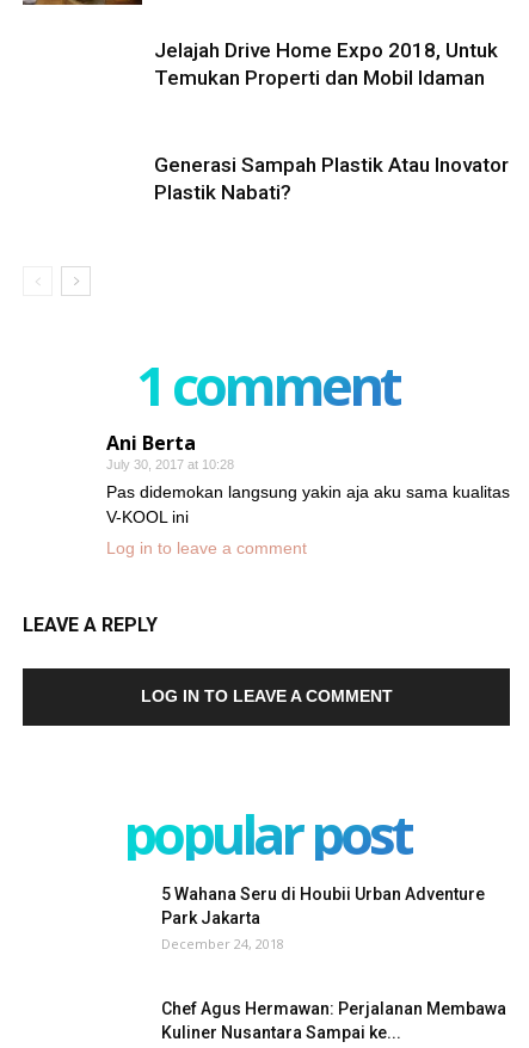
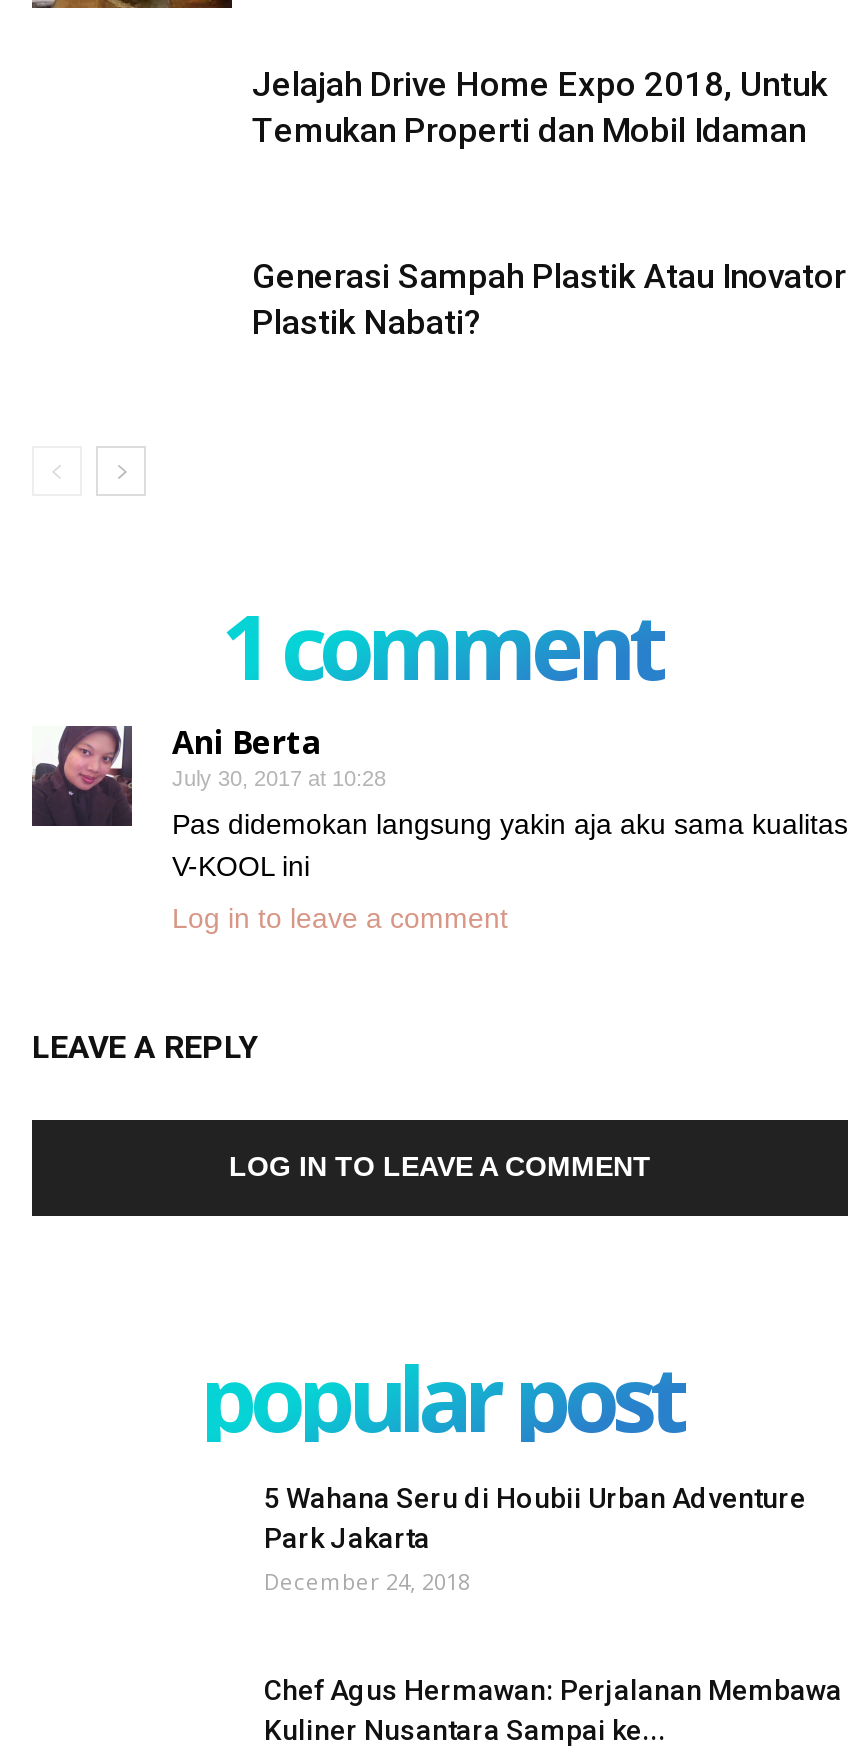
none -> [30,724,134,828] [image]

